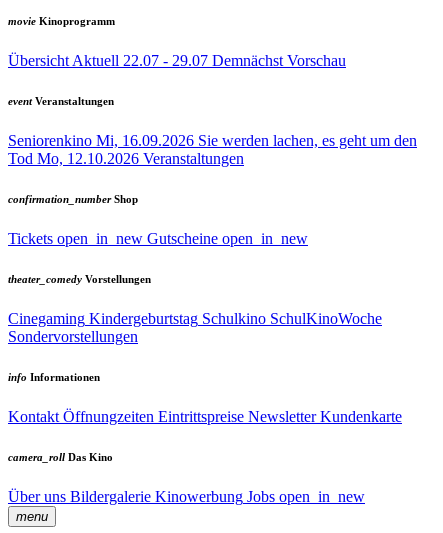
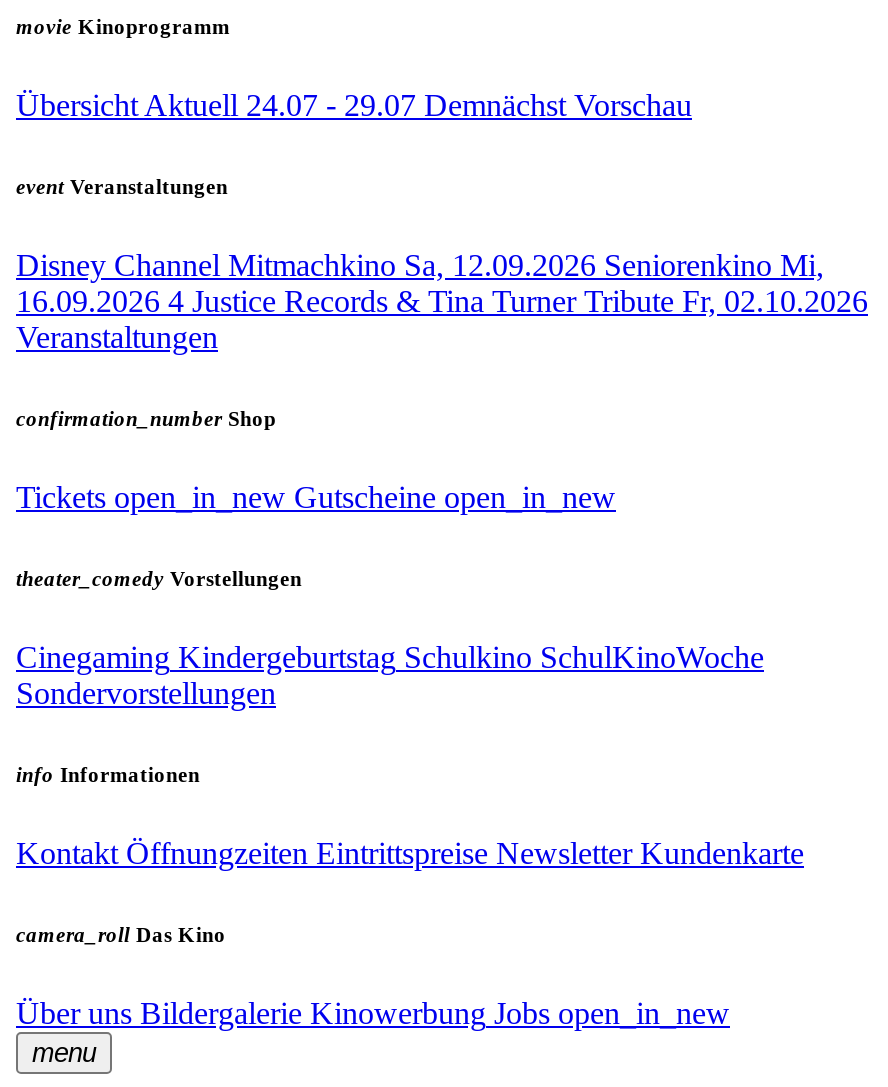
[8,52,346,69] Übersicht Aktuell 22.07 - 29.07 Demnächst Vorschau -> [16,88,692,122] Übersicht Aktuell 24.07 - 29.07 Demnächst Vorschau
[8,132,417,167] Seniorenkino Mi, 16.09.2026 Sie werden lachen, es geht um den | Tod Mo, 12.10.2026 Veranstaltungen -> [16,248,868,354] Disney Channel Mitmachkino Sa, 12.09.2026 Seniorenkino Mi, | 16.09.2026 4 Justice Records & Tina Turner Tribute Fr, 02.10.2026 | Veranstaltungen

